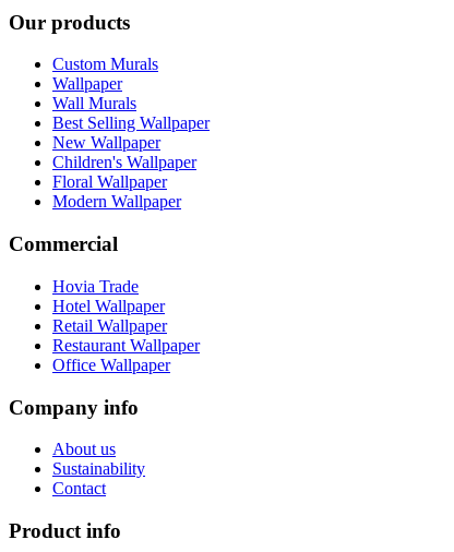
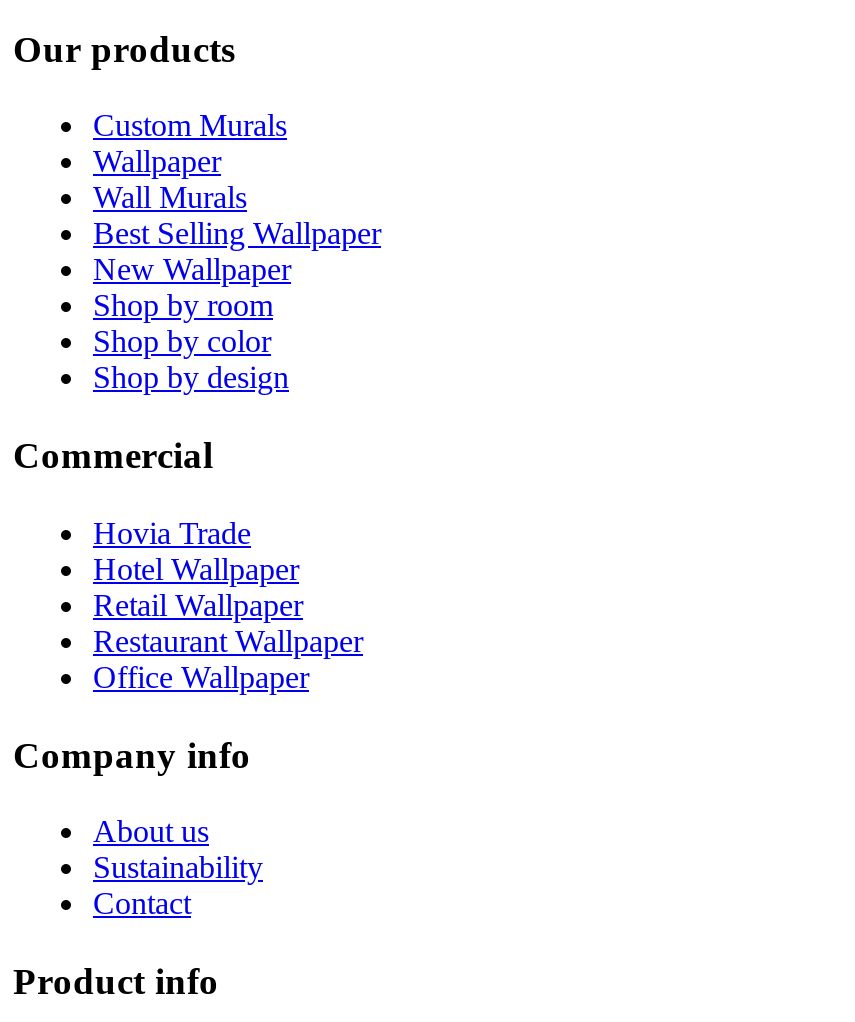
[52,153,196,211] Children's Wallpaper | Floral Wallpaper | Modern Wallpaper -> [93,289,289,395] Shop by room | Shop by color | Shop by design

